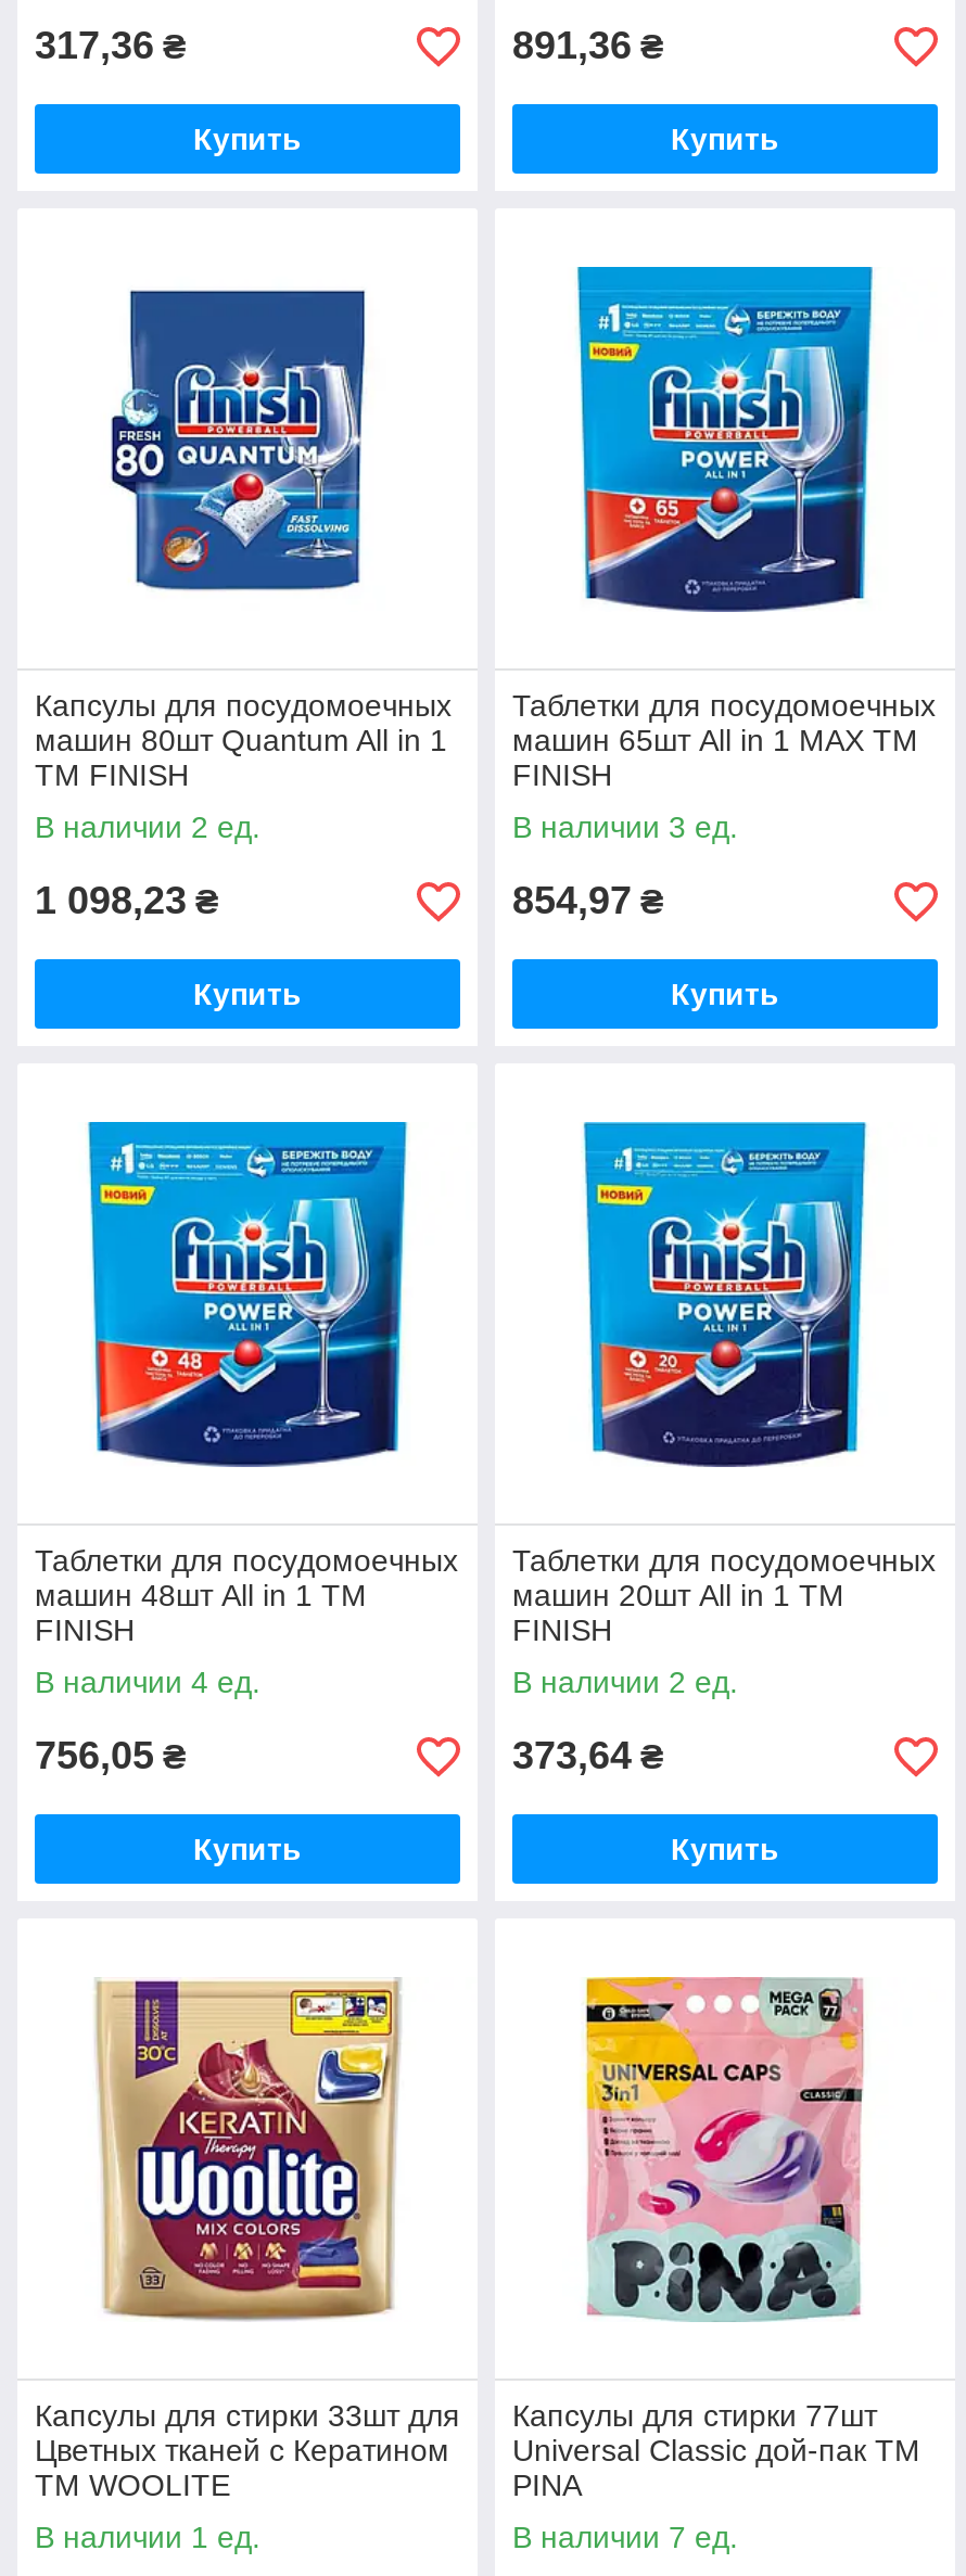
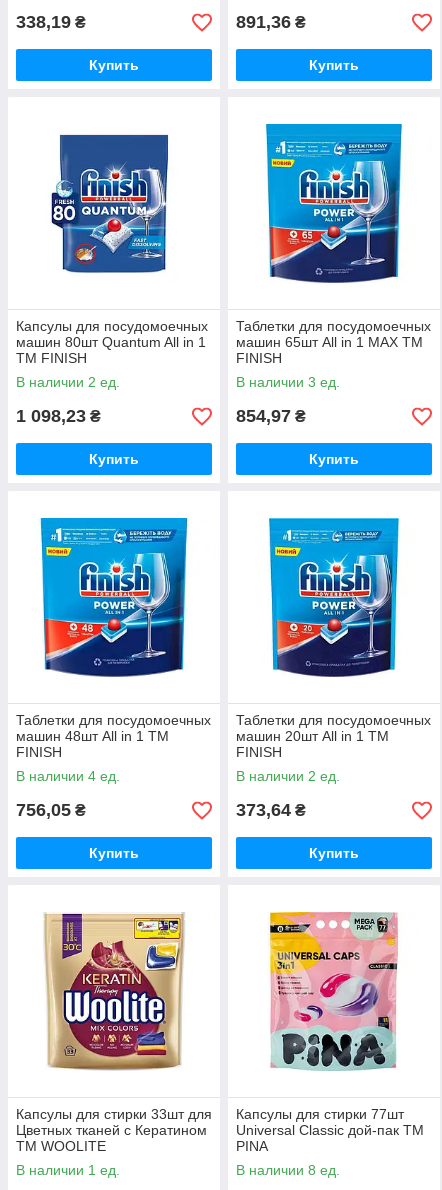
[35,24,187,67] 317,36 ₴ -> [16,12,86,32] 338,19 ₴
[512,2520,738,2554] В наличии 7 ед. -> [236,1162,340,1178] В наличии 8 ед.

